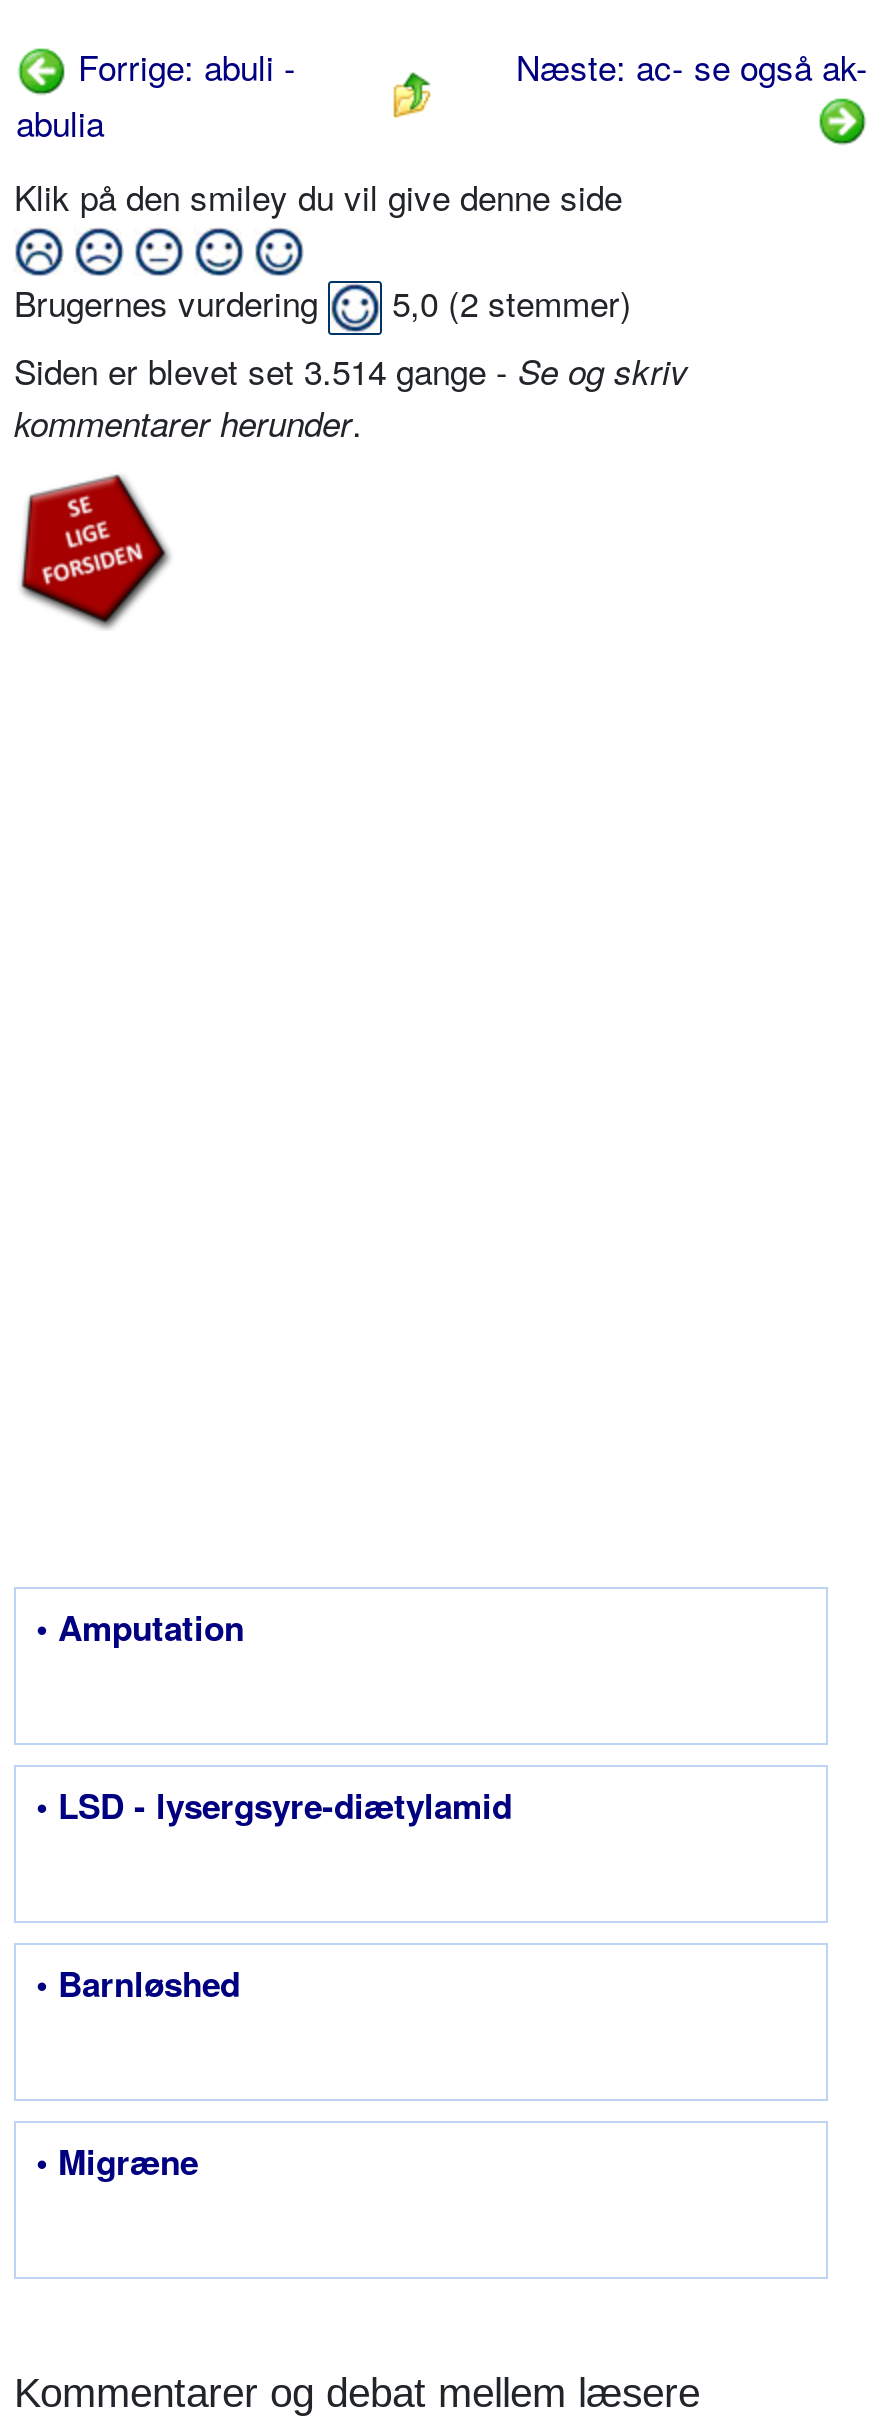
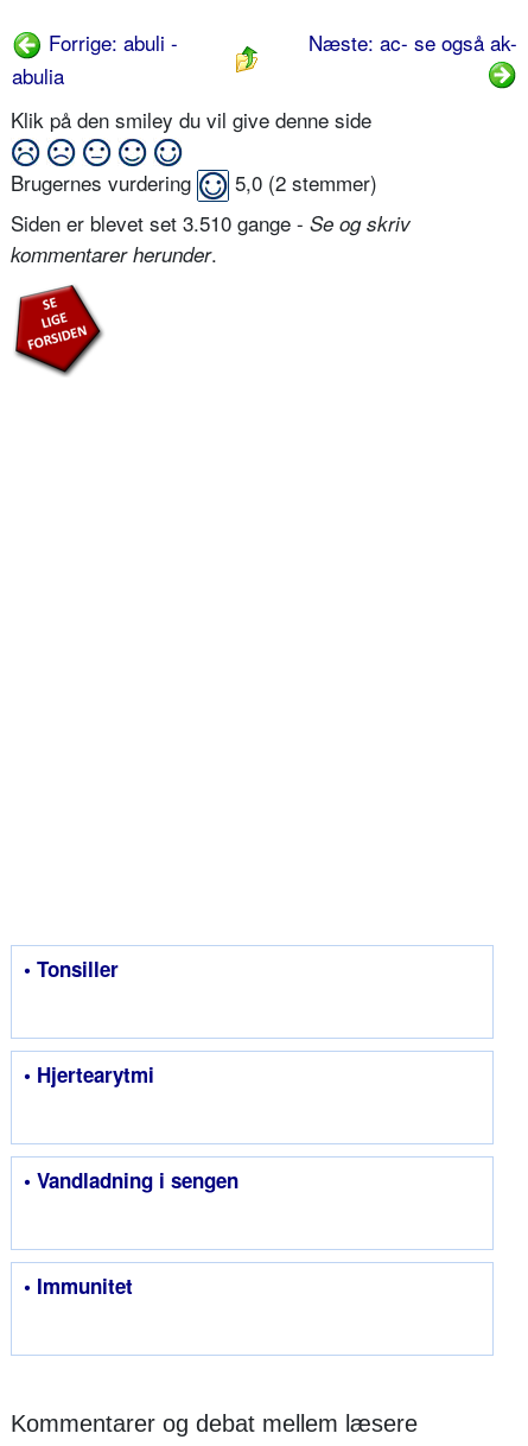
[14,344,688,394] Siden er blevet set 3.514 gange - Se og skriv -> [11,207,411,237] Siden er blevet set 3.510 gange - Se og skriv
[36,1602,244,1650] • Amputation -> [24,954,119,983] • Tonsiller
[36,1780,512,1828] • LSD - lysergsyre-diætylamid -> [24,1060,154,1088] • Hjertearytmi
[36,1958,240,2006] • Barnløshed -> [24,1165,238,1194] • Vandladning i sengen
[36,2136,198,2184] • Migræne -> [24,1271,133,1300] • Immunitet

